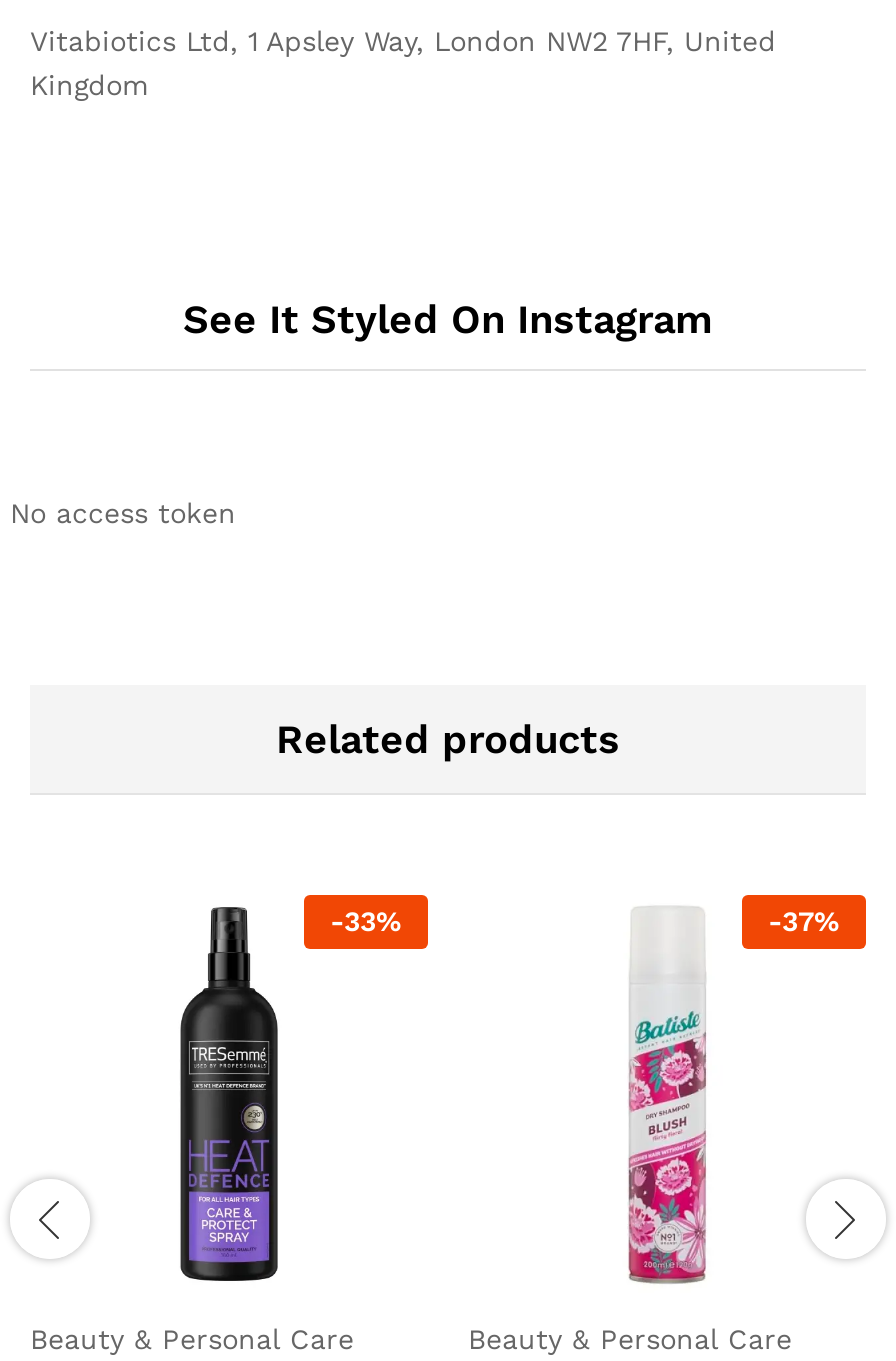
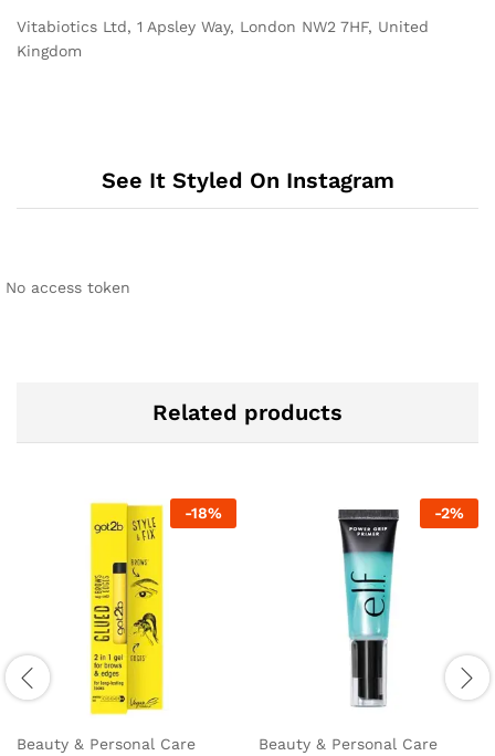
[164,901,402,1287] [image] | -33% -> [89,501,222,716] [image] | -18%
[612,906,840,1285] [image] | -37% -> [337,504,464,713] [image] | -2%

